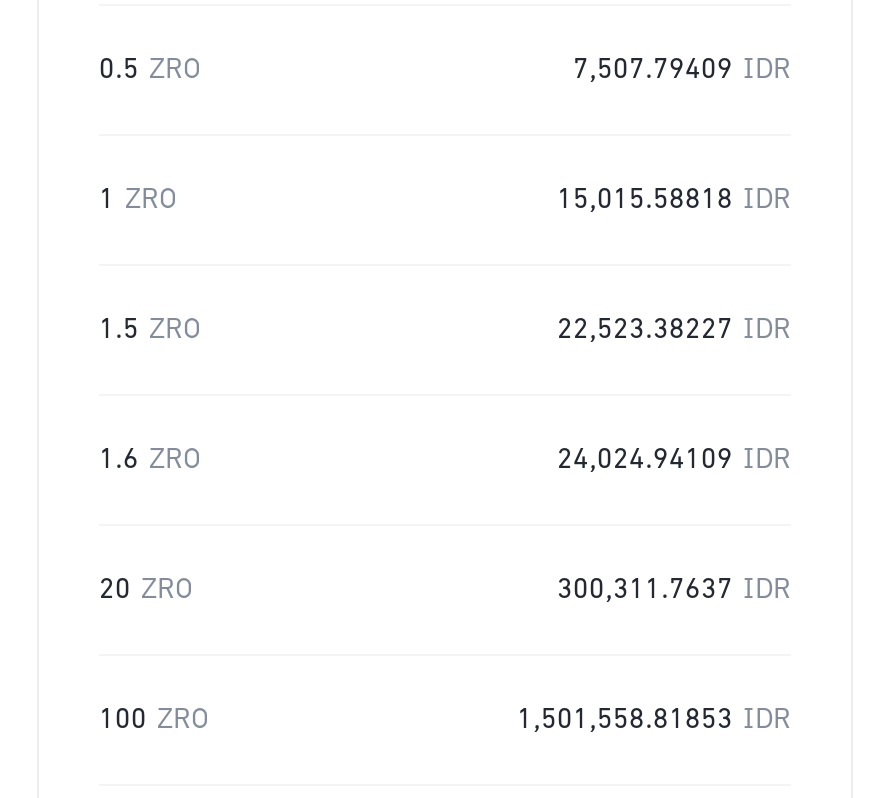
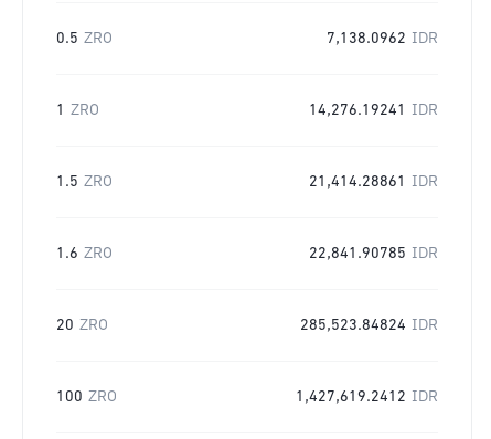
[573,56,791,84] 7,507.79409 IDR -> [327,31,438,46] 7,138.0962 IDR
[557,186,791,214] 15,015.58818 IDR -> [309,103,438,118] 14,276.19241 IDR
[557,316,791,344] 22,523.38227 IDR -> [309,174,438,190] 21,414.28861 IDR
[557,446,791,474] 24,024.94109 IDR -> [309,246,438,261] 22,841.90785 IDR
[557,576,791,604] 300,311.7637 IDR -> [300,318,438,333] 285,523.84824 IDR
[517,706,791,734] 1,501,558.81853 IDR -> [296,389,438,405] 1,427,619.2412 IDR

